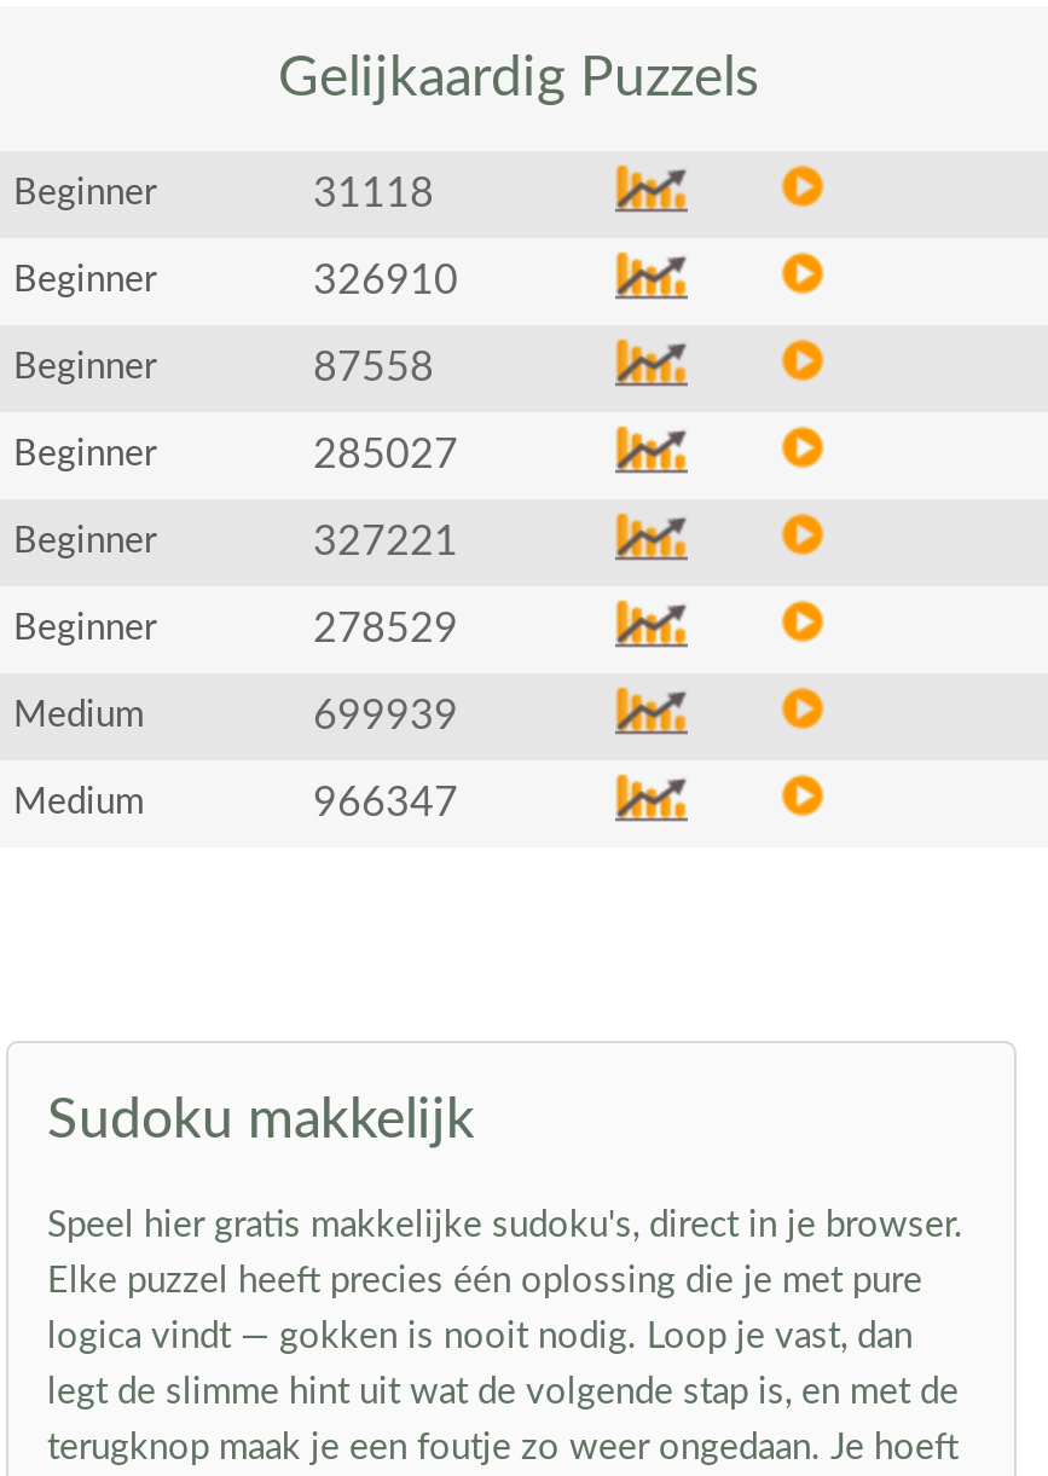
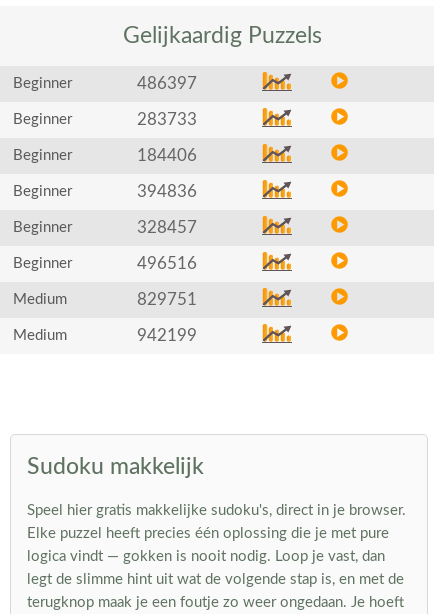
[313,173,434,214] 31118 -> [137,75,197,92] 486397
[313,260,458,301] 326910 -> [137,111,197,128] 283733
[313,347,434,388] 87558 -> [137,147,197,164] 184406
[313,434,458,475] 285027 -> [137,183,197,200] 394836
[313,521,458,562] 327221 -> [137,219,197,236] 328457
[313,608,458,649] 278529 -> [137,255,197,272] 496516
[313,695,458,736] 699939 -> [137,291,197,308] 829751
[313,782,458,823] 966347 -> [137,327,197,344] 942199

